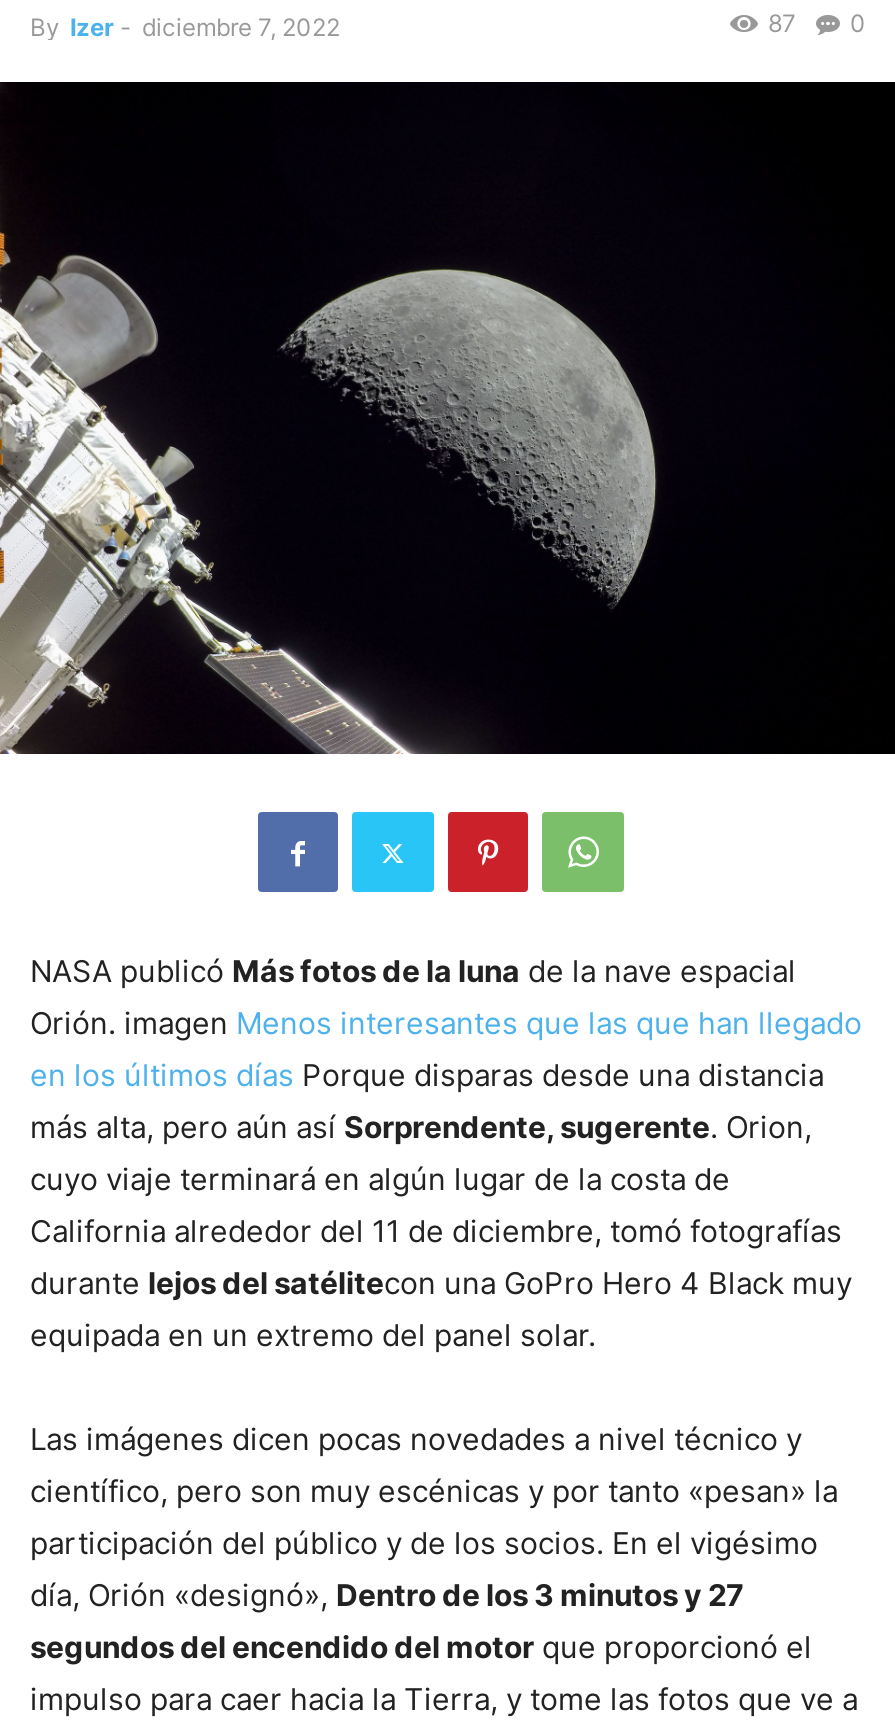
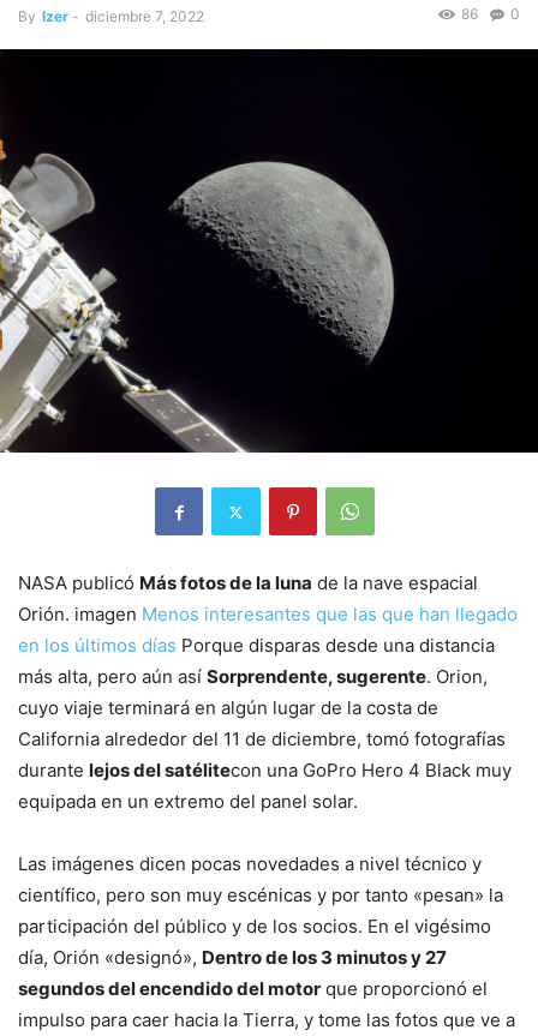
[768,8,866,38] 87 0 -> [461,5,520,23] 86 0

